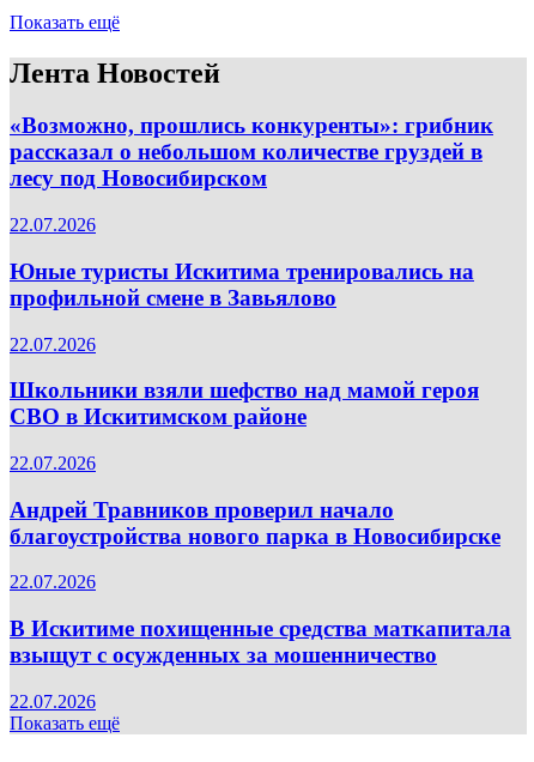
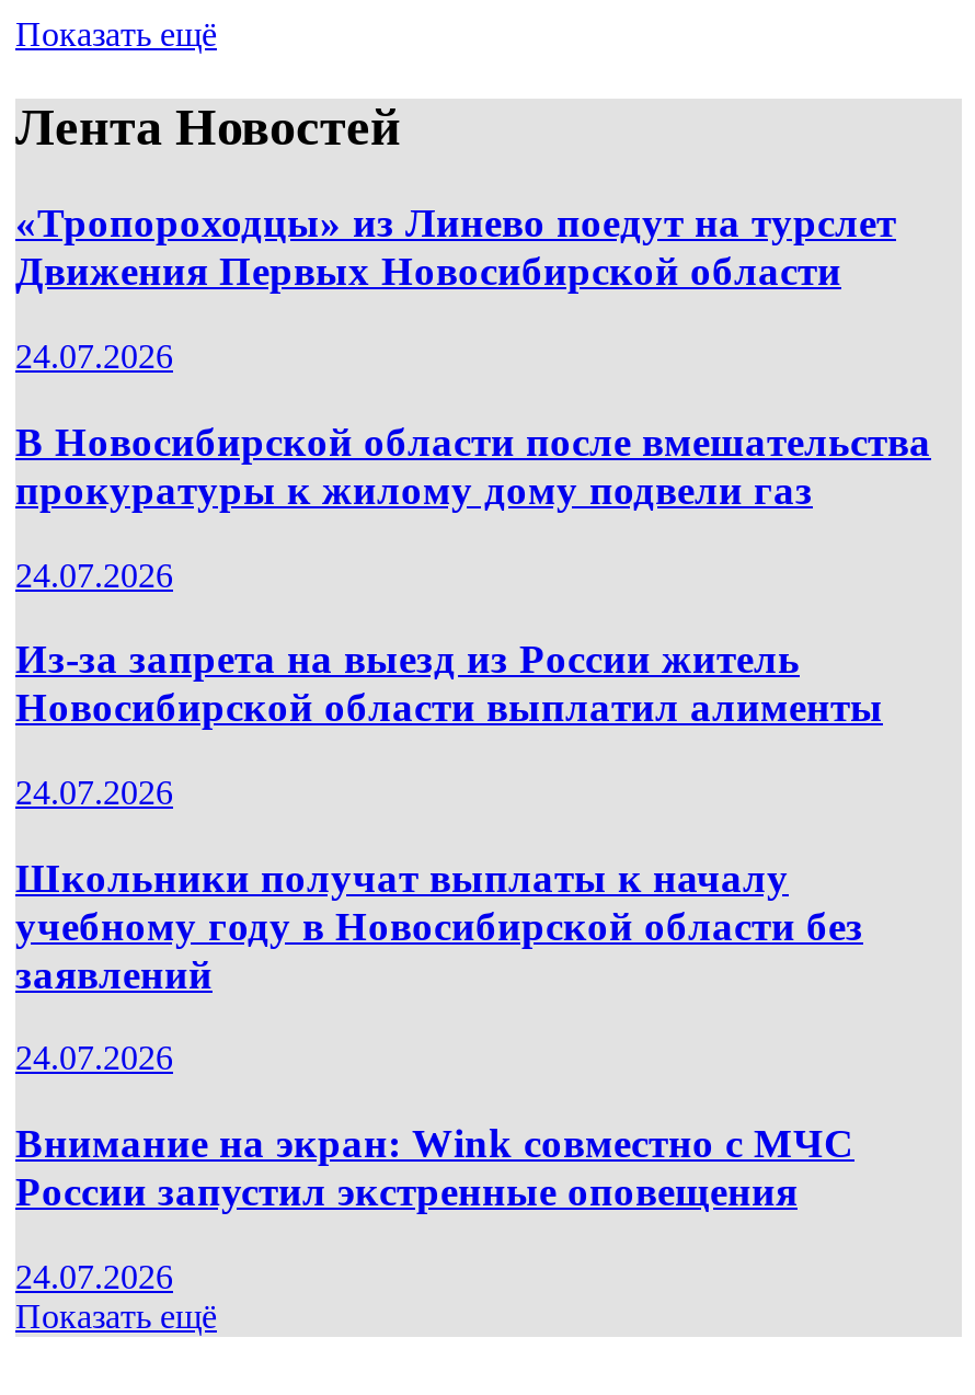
[10,113,493,191] «Возможно, прошлись конкуренты»: грибник | рассказал о небольшом количестве груздей в | лесу под Новосибирском -> [15,200,896,295] «Тропороходцы» из Линево поедут на турслет | Движения Первых Новосибирской области
[10,215,96,235] 22.07.2026 -> [15,338,173,375] 24.07.2026
[10,259,474,310] Юные туристы Искитима тренировались на | профильной смене в Завьялово -> [15,418,931,513] В Новосибирской области после вмешательства | прокуратуры к жилому дому подвели газ
[10,334,96,354] 22.07.2026 -> [15,556,173,593] 24.07.2026
[10,378,479,429] Школьники взяли шефство над мамой героя | СВО в Искитимском районе -> [15,636,883,730] Из-за запрета на выезд из России житель | Новосибирской области выплатил алименты
[10,453,96,473] 22.07.2026 -> [15,774,173,811] 24.07.2026
[10,497,500,548] Андрей Травников проверил начало | благоустройства нового парка в Новосибирске -> [15,854,863,997] Школьники получат выплаты к началу | учебному году в Новосибирской области без | заявлений
[10,572,96,592] 22.07.2026 -> [15,1040,173,1077] 24.07.2026
[10,616,511,668] В Искитиме похищенные средства маткапитала | взыщут с осужденных за мошенничество -> [15,1120,854,1215] Внимание на экран: Wink совместно с МЧС | России запустил экстренные оповещения
[10,691,96,712] 22.07.2026 -> [15,1258,173,1295] 24.07.2026

